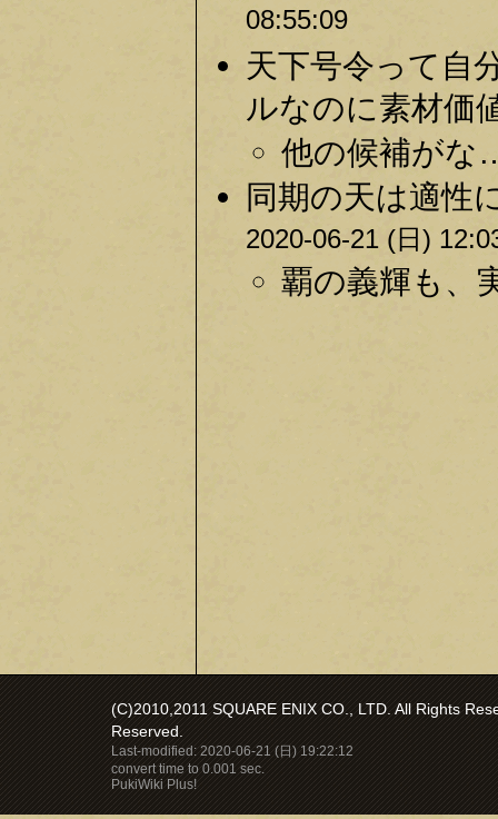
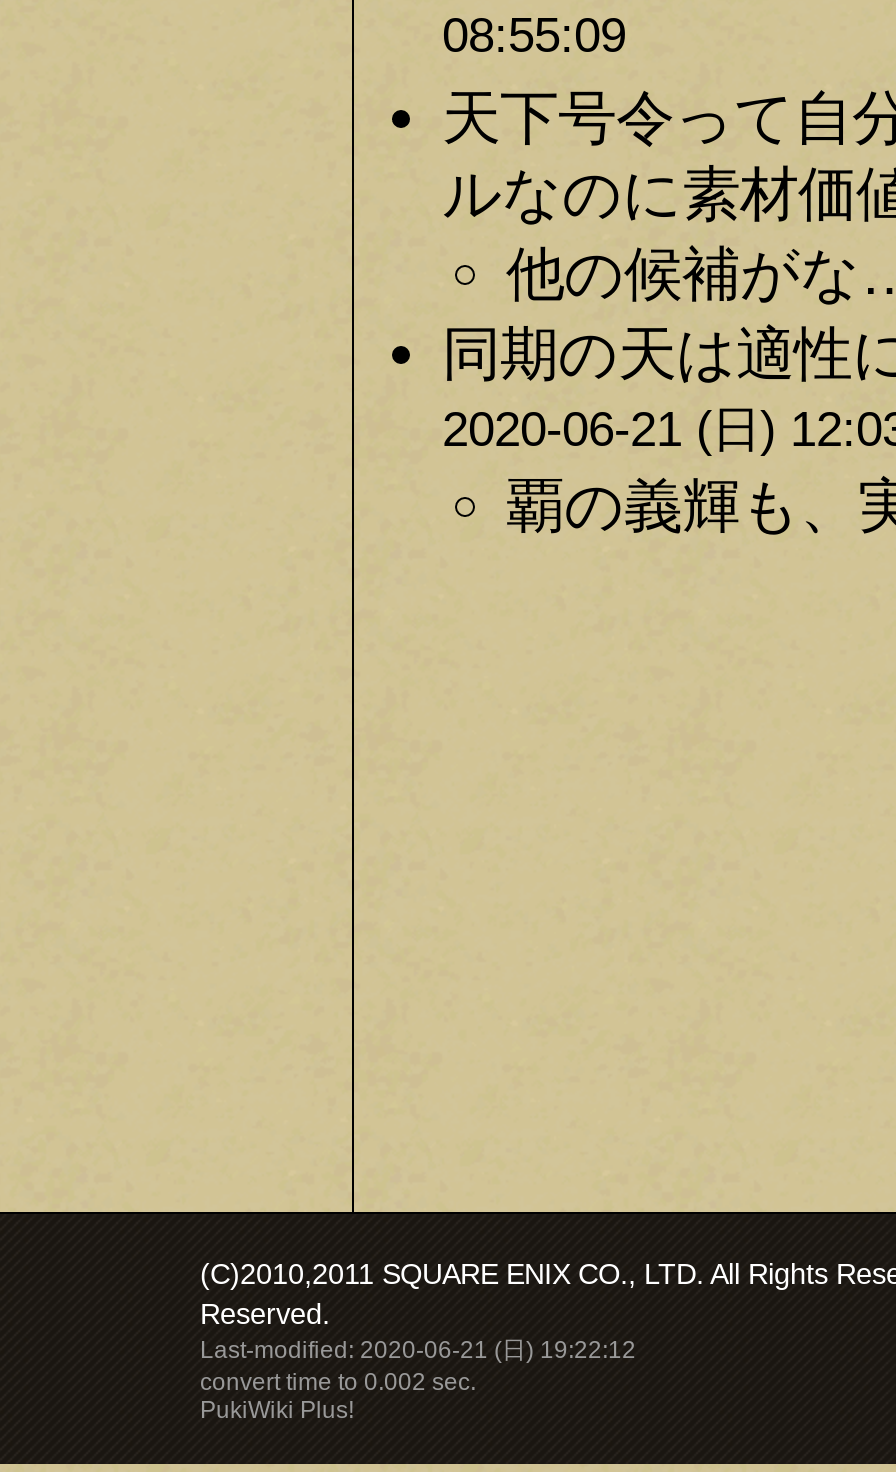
[111,761,265,777] convert time to 0.001 sec. -> [200,1368,476,1396] convert time to 0.002 sec.

